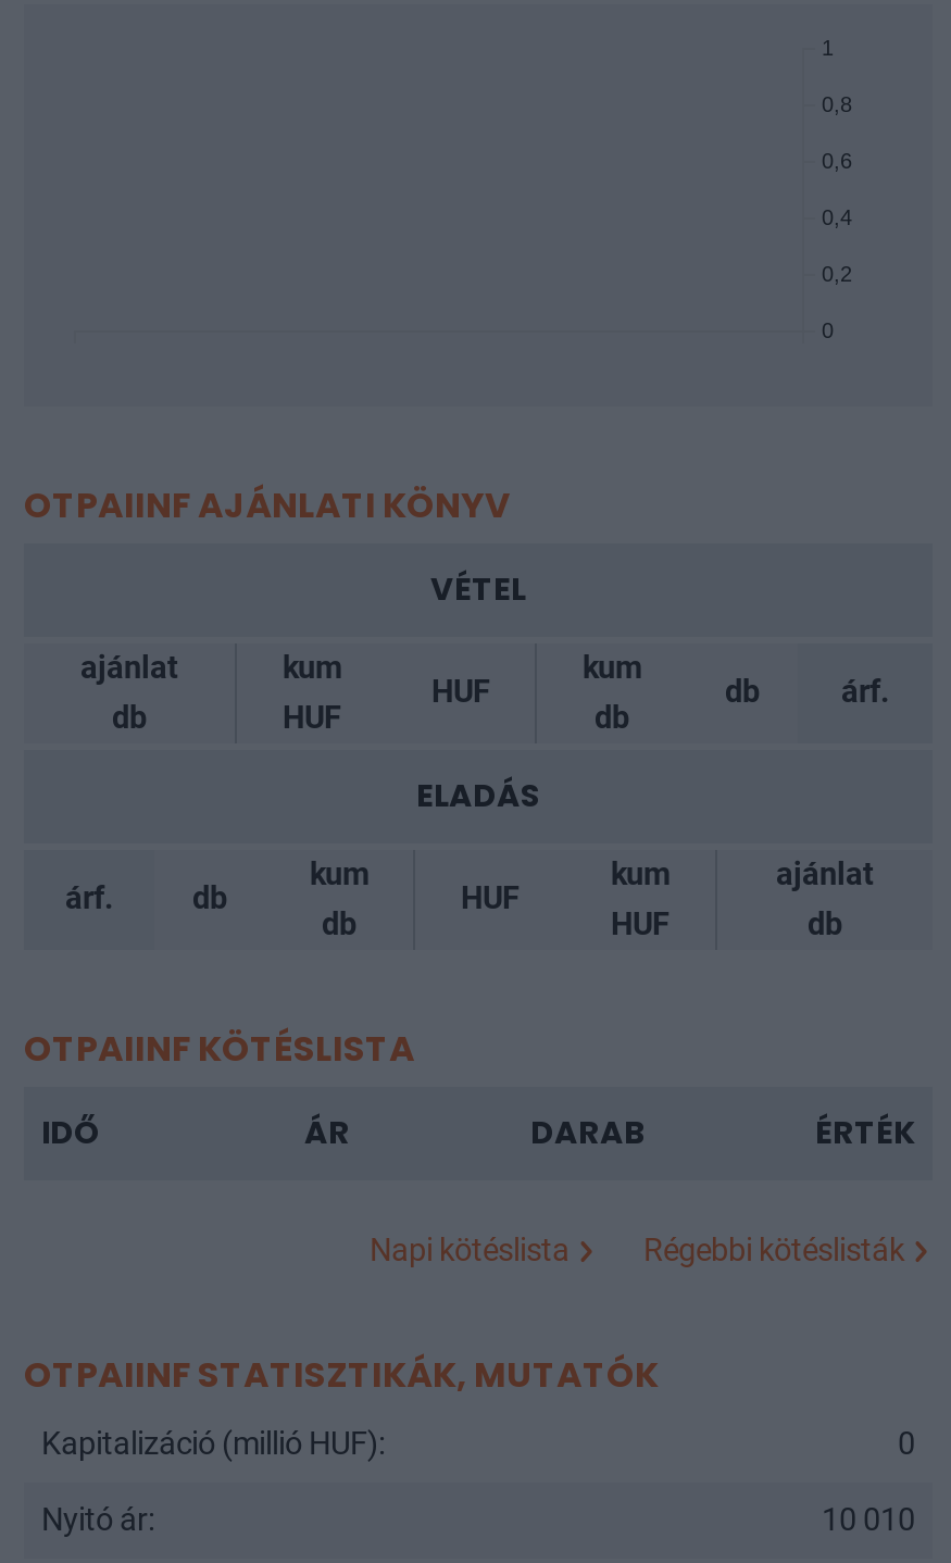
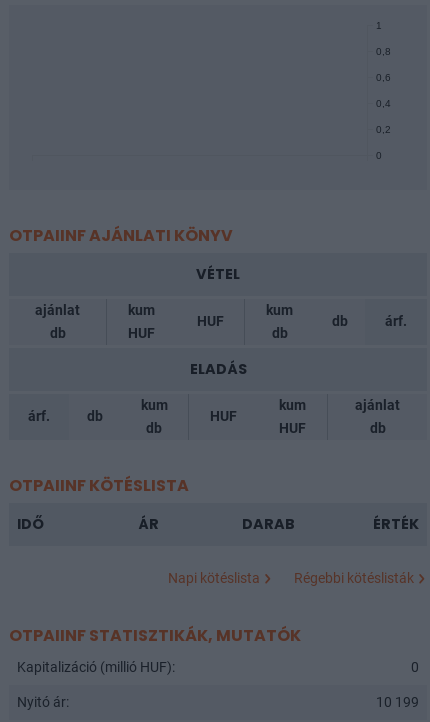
[822,1501,915,1538] 10 010 -> [376,694,419,711] 10 199

